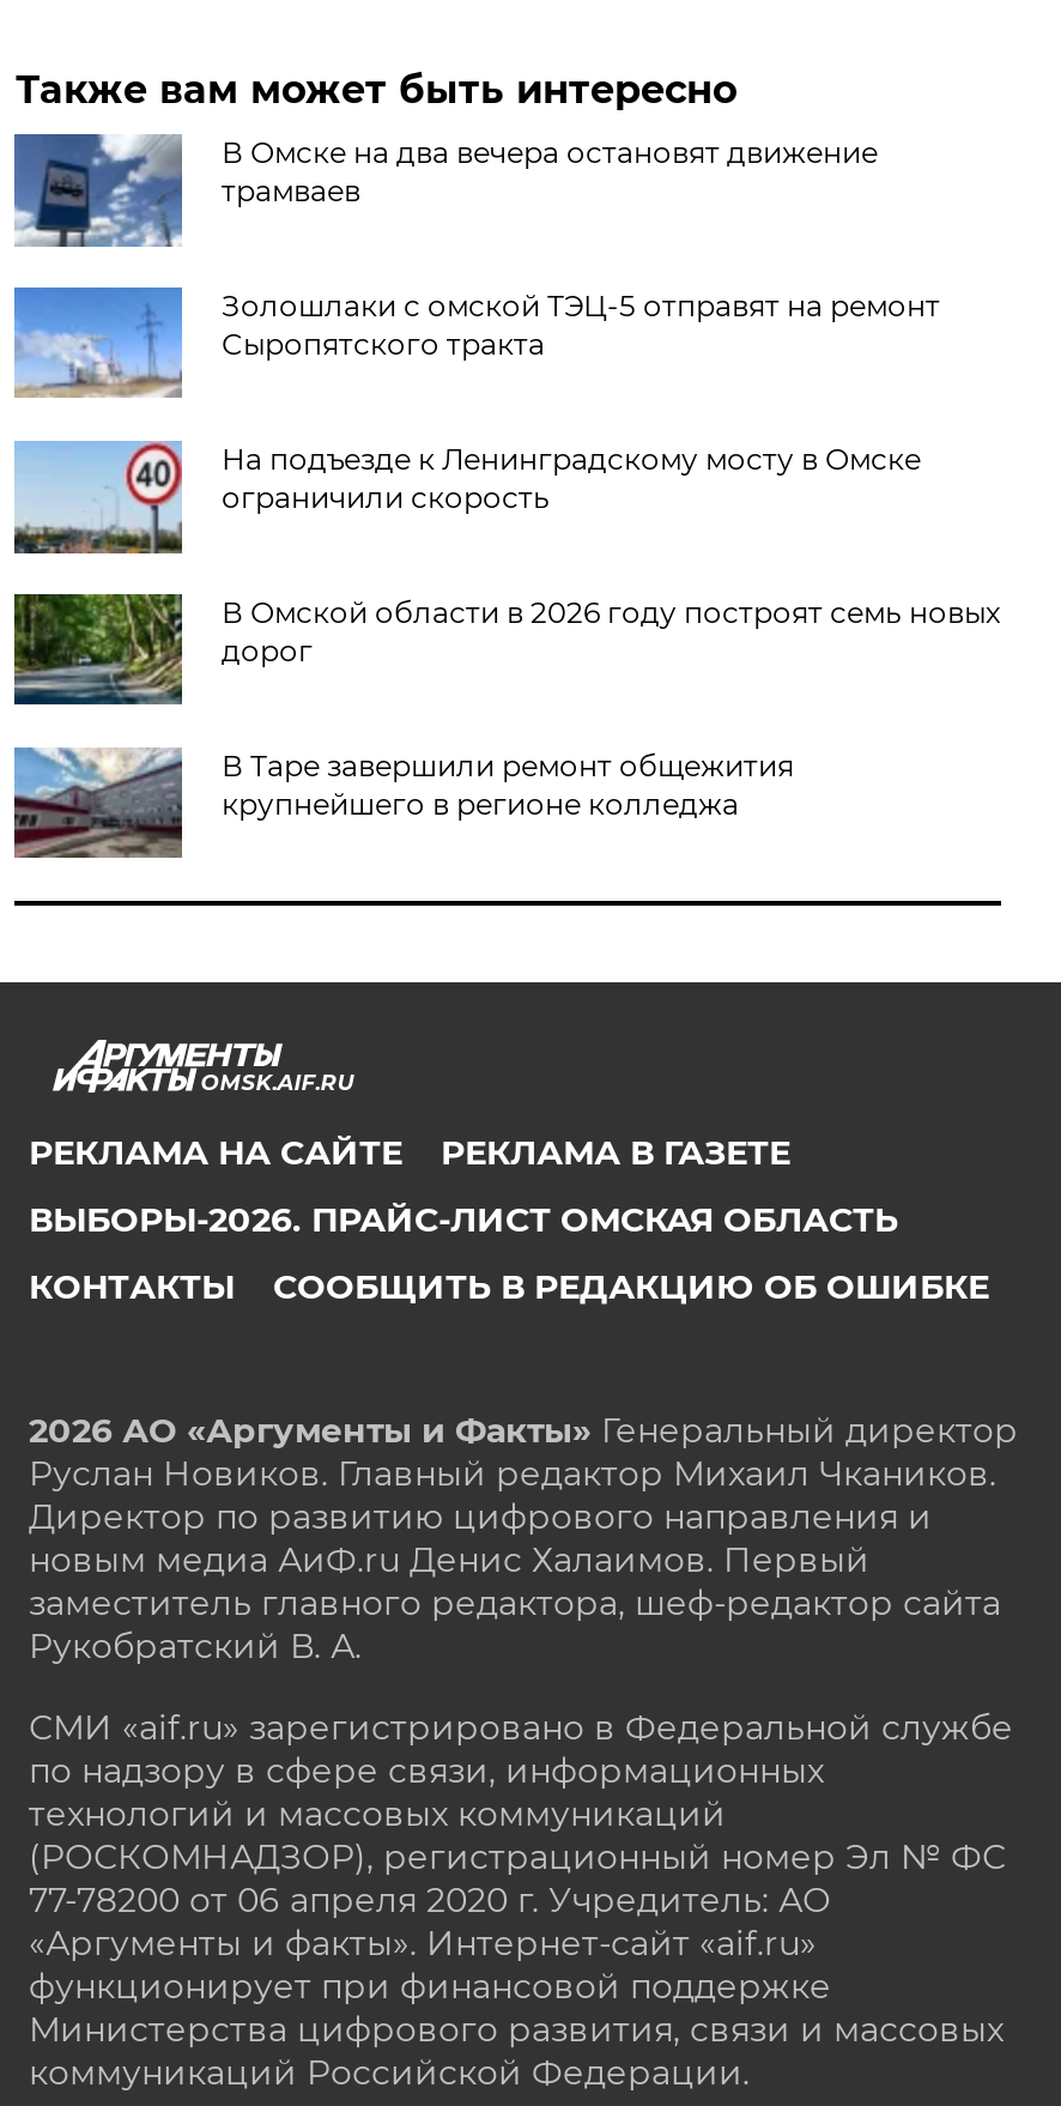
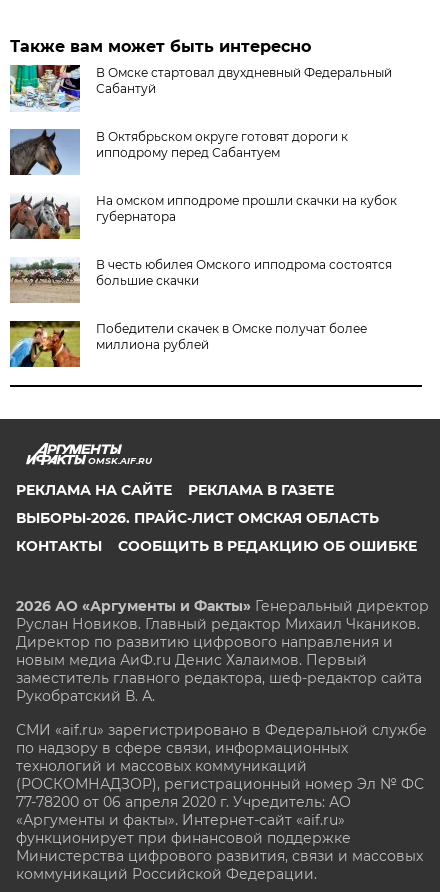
[14,132,878,249] [image] | В Омске на два вечера остановят движение | трамваев -> [9,64,392,112] [image] | В Омске стартовал двухдневный Федеральный | Сабантуй
[14,288,940,400] [image] | Золошлаки с омской ТЭЦ-5 отправят на ремонт | Сыропятского тракта -> [9,129,348,176] [image] | В Октябрьском округе готовят дороги к | ипподрому перед Сабантуем
[14,438,921,556] [image] | На подъезде к Ленинградскому мосту в Омске | ограничили скорость -> [9,193,397,240] [image] | На омском ипподроме прошли скачки на кубок | губернатора
[12,592,1000,707] [image] | В Омской области в 2026 году построят семь новых | дорог -> [9,257,392,304] [image] | В честь юбилея Омского ипподрома состоятся | большие скачки
[12,745,794,860] [image] | В Таре завершили ремонт общежития | крупнейшего в регионе колледжа -> [9,320,367,368] [image] | Победители скачек в Омске получат более | миллиона рублей

